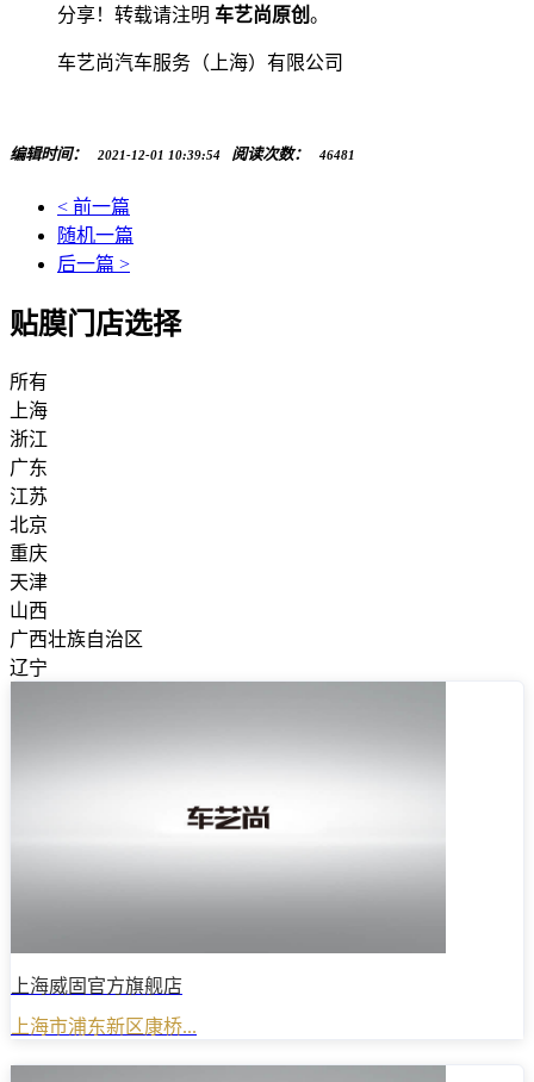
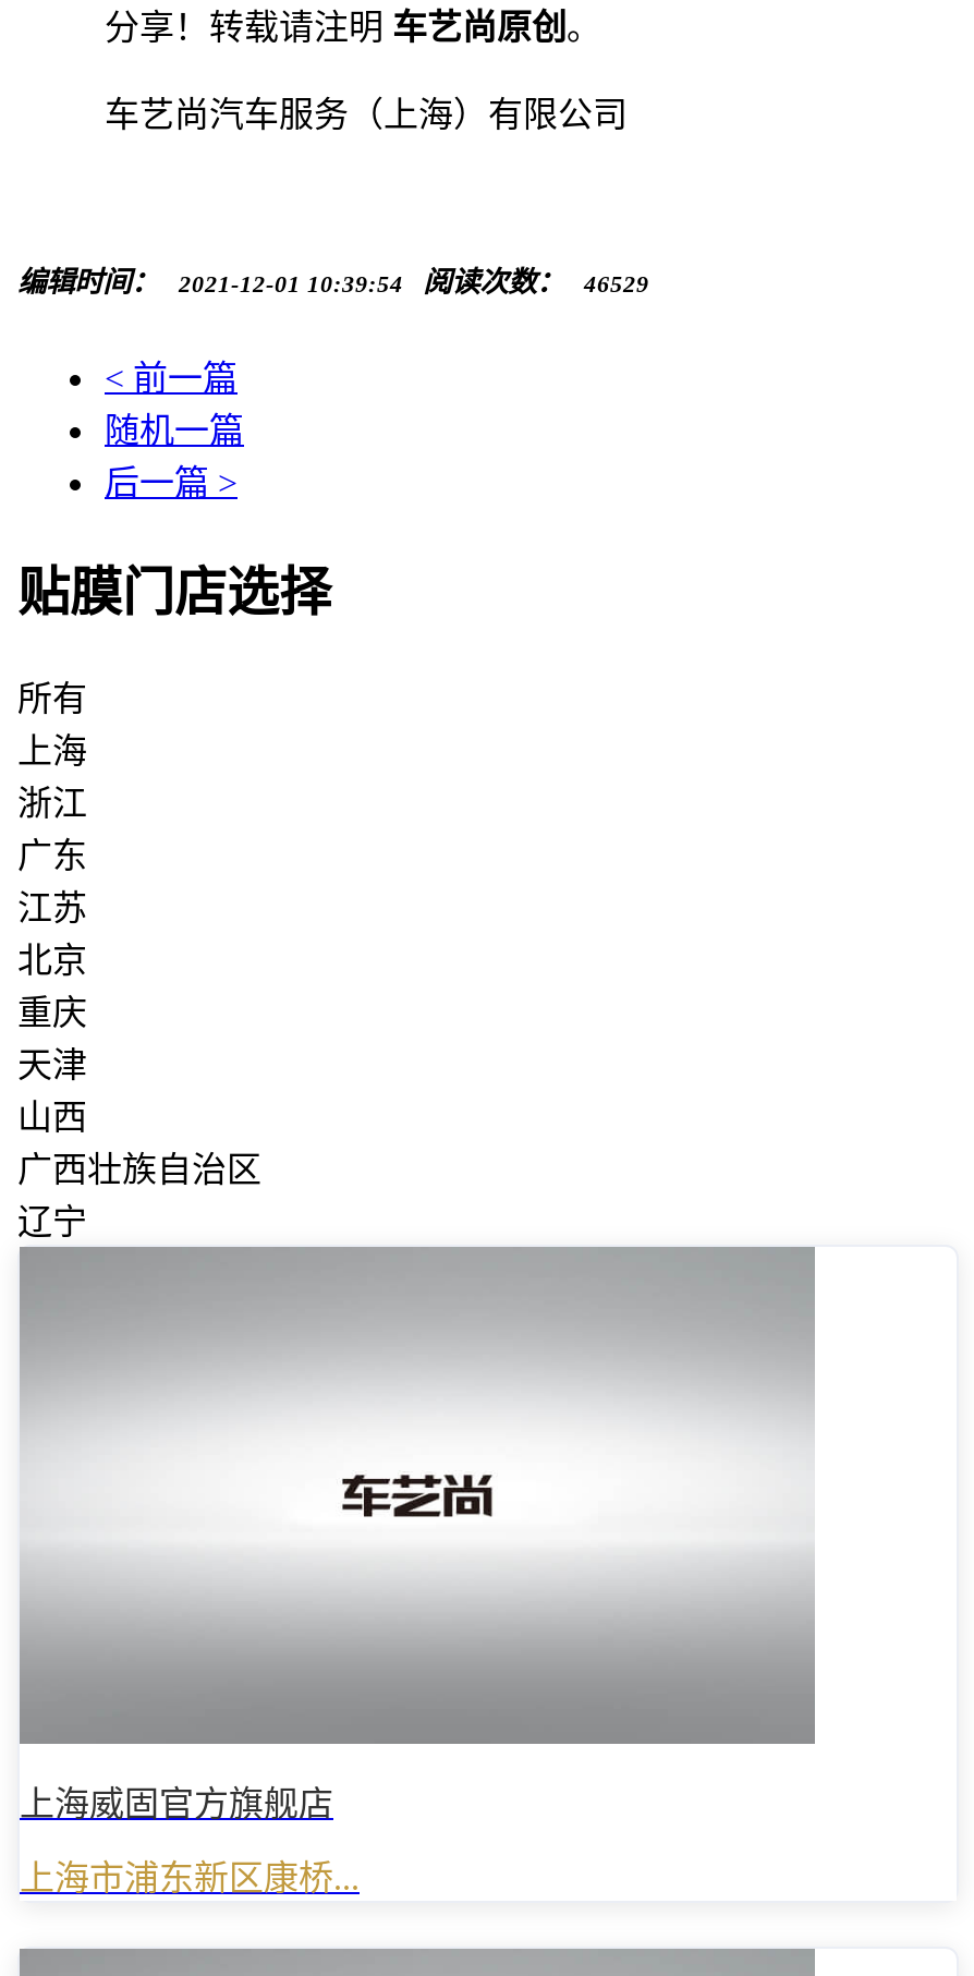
[10,145,355,163] 编辑时间：2021-12-01 10:39:54阅读次数：46481 -> [17,266,649,299] 编辑时间：2021-12-01 10:39:54阅读次数：46529

